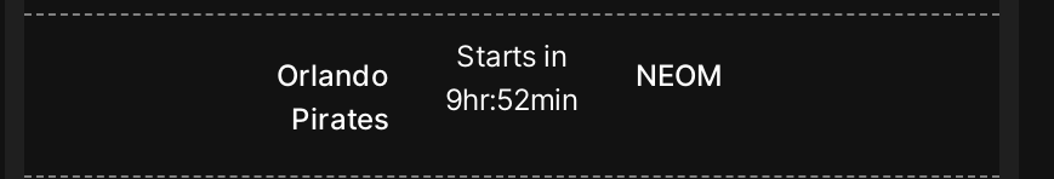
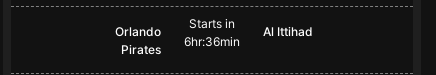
[636,56,723,93] NEOM -> [263,24,313,39] Al Ittihad
[445,81,579,117] 9hr:52min -> [184,34,240,49] 6hr:36min

